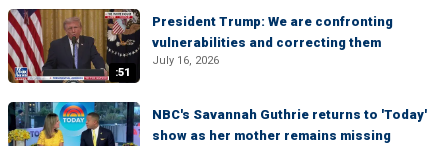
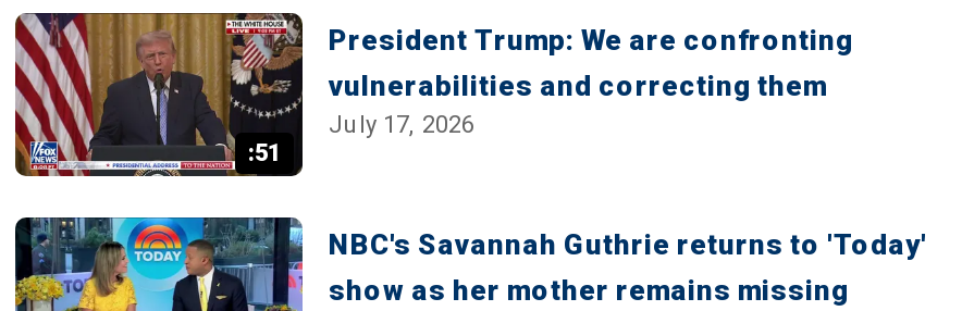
[152,54,219,67] July 16, 2026 -> [329,111,474,139] July 17, 2026

